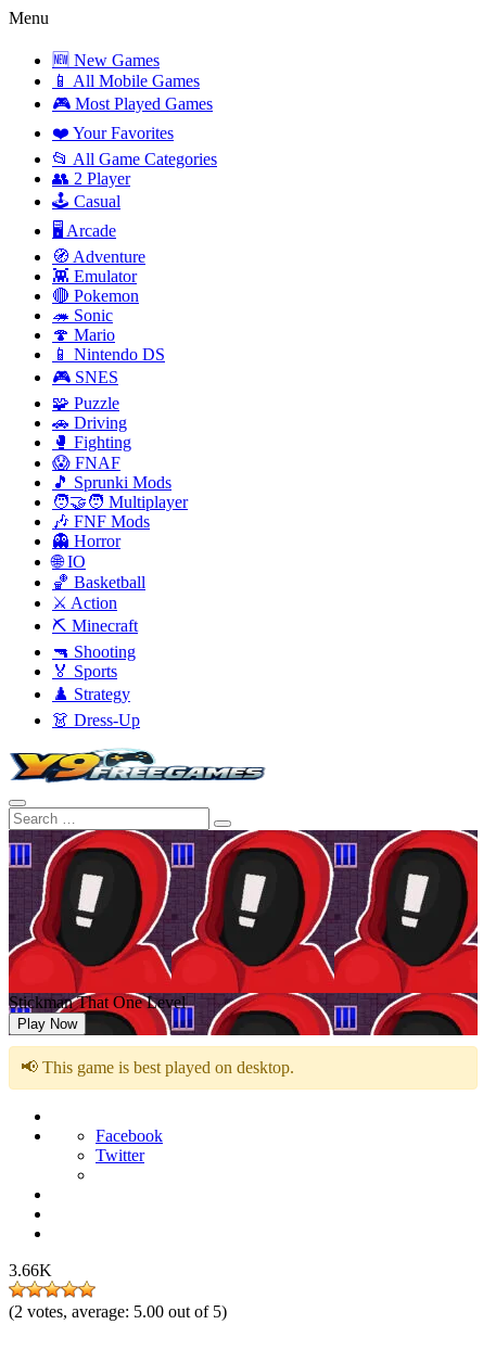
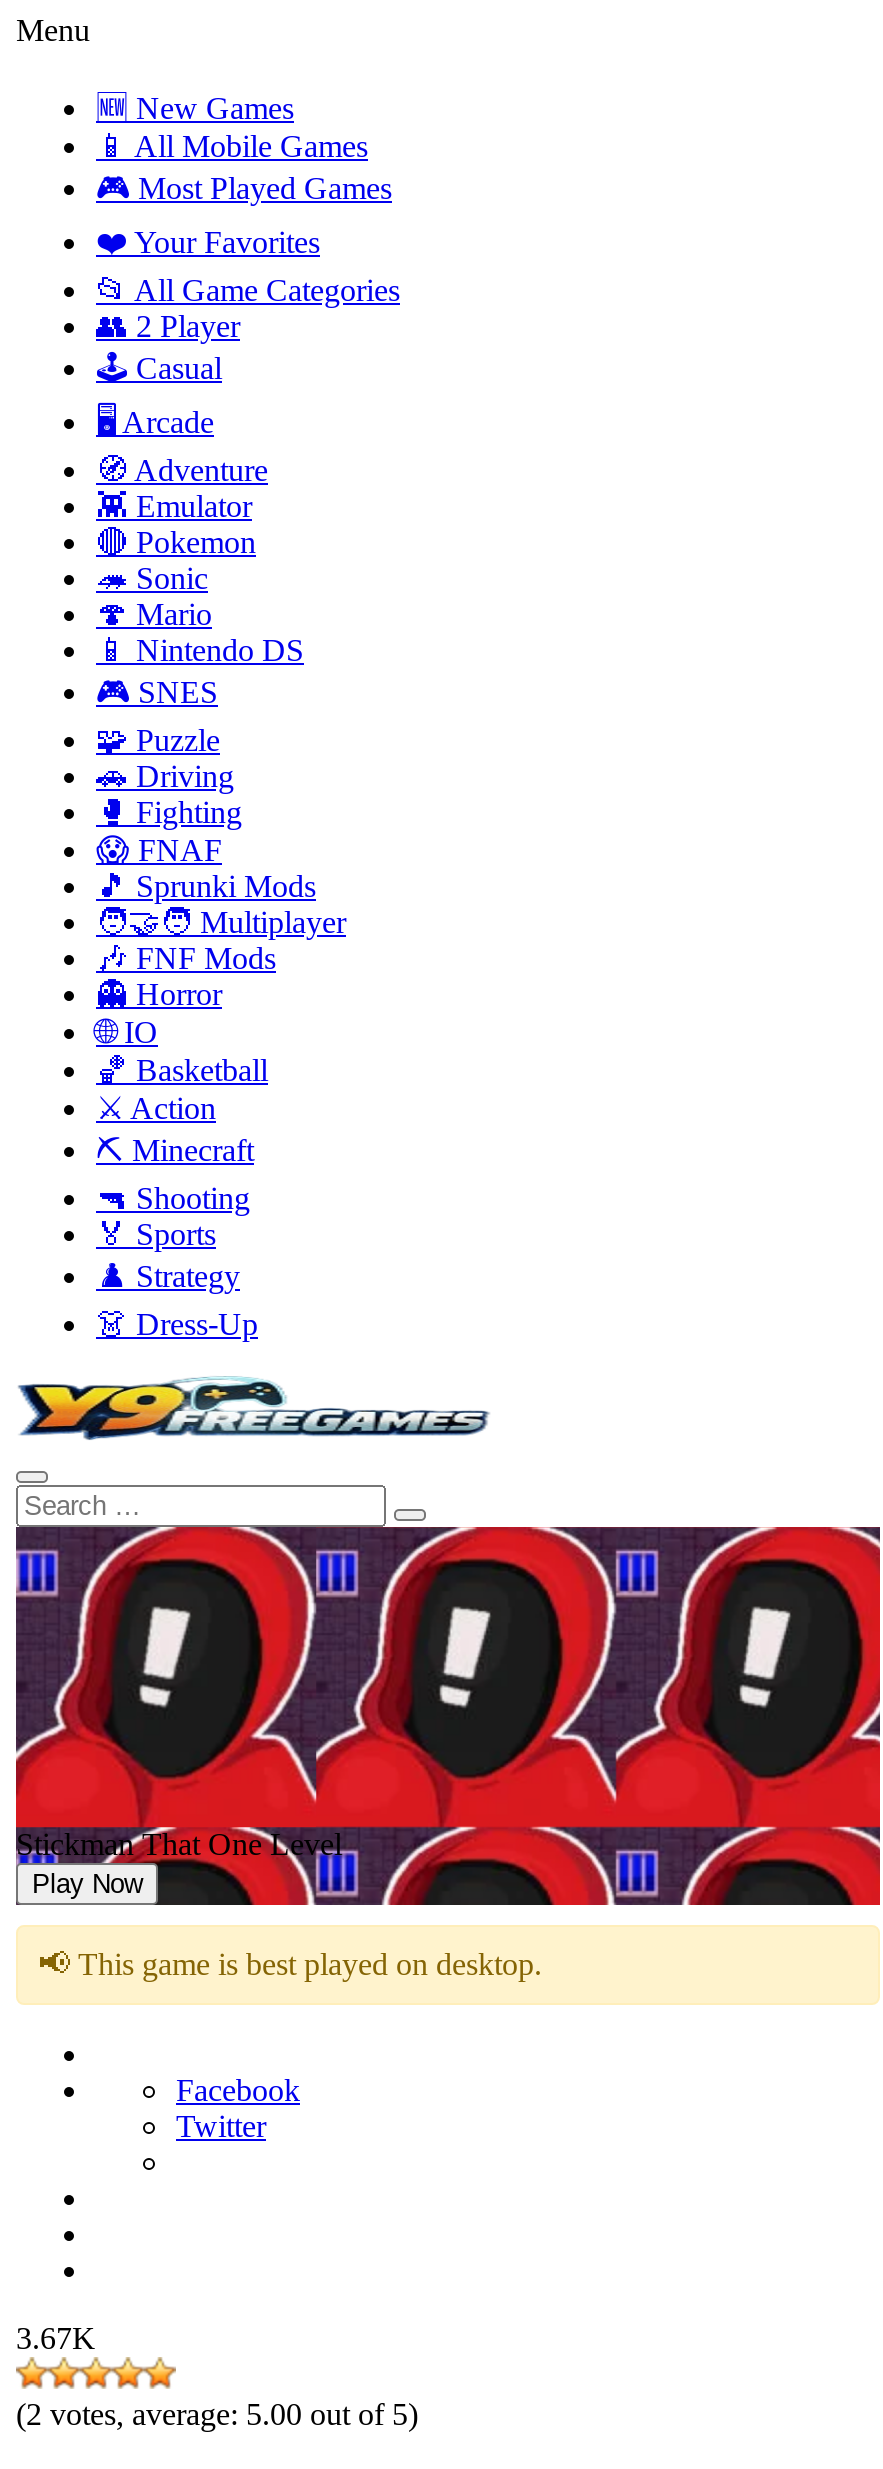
[9,1261,52,1279] 3.66K -> [16,2321,96,2355] 3.67K

